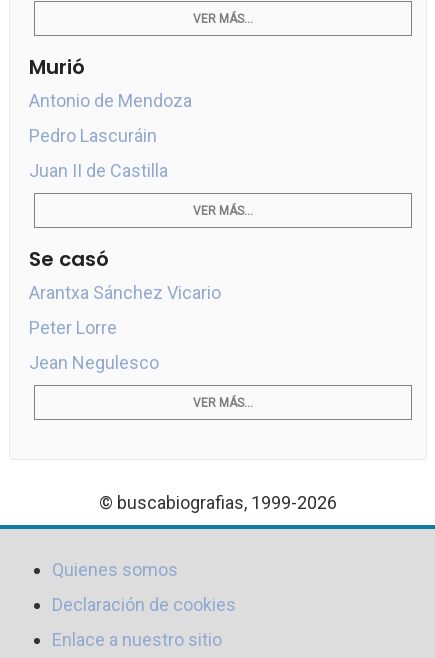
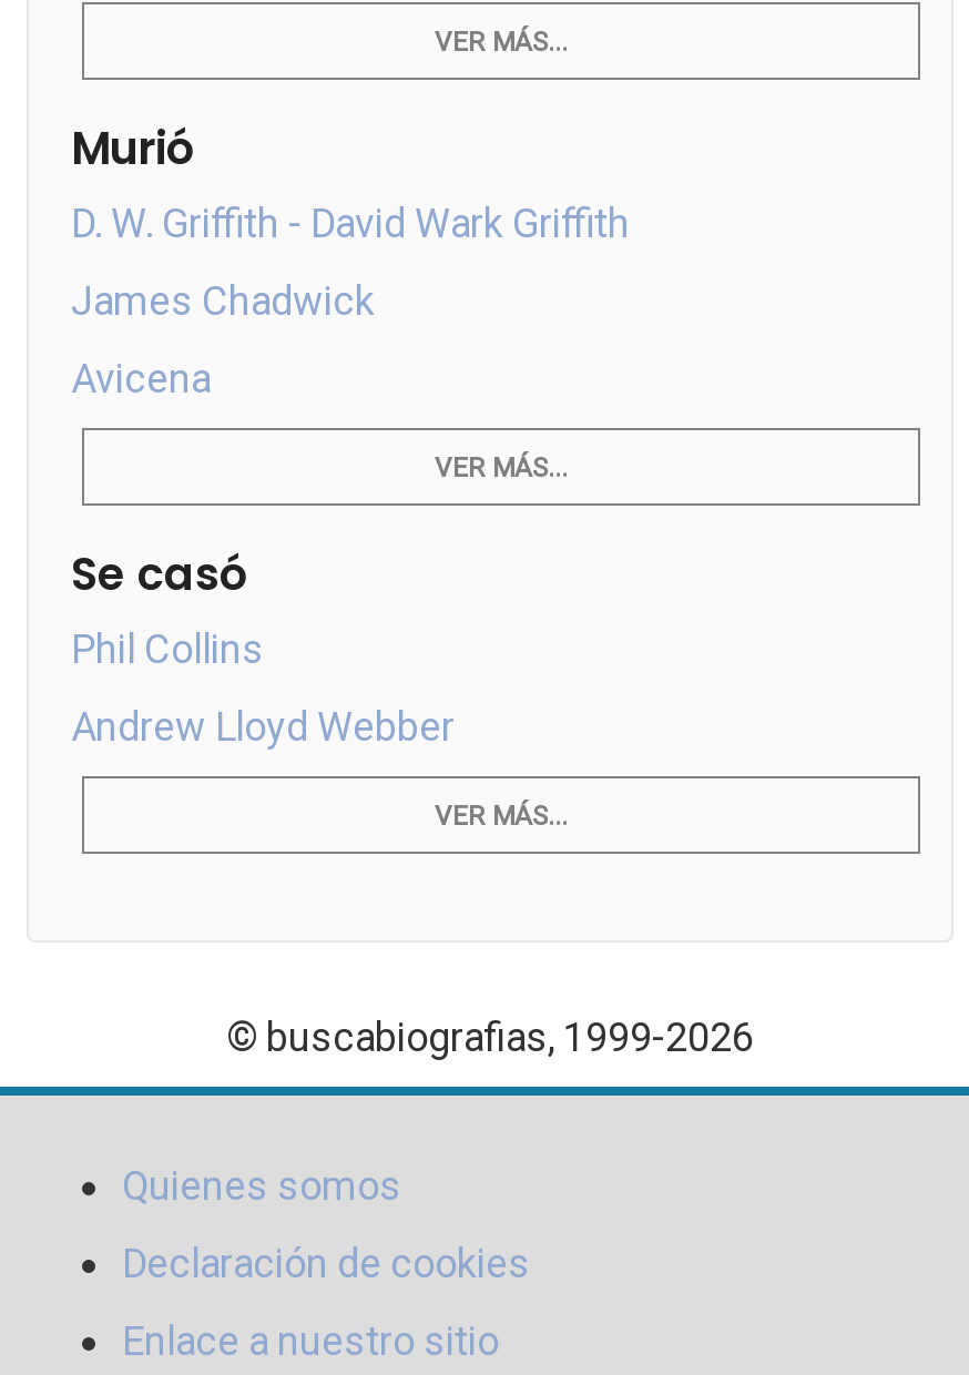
[29,90,192,111] Antonio de Mendoza -> [71,200,630,246] D. W. Griffith - David Wark Griffith
[29,125,157,146] Pedro Lascuráin -> [71,277,375,324] James Chadwick
[29,160,168,181] Juan II de Castilla -> [71,355,211,401] Avicena
[29,282,221,373] Arantxa Sánchez Vicario | Peter Lorre | Jean Negulesco -> [71,625,455,750] Phil Collins | Andrew Lloyd Webber

